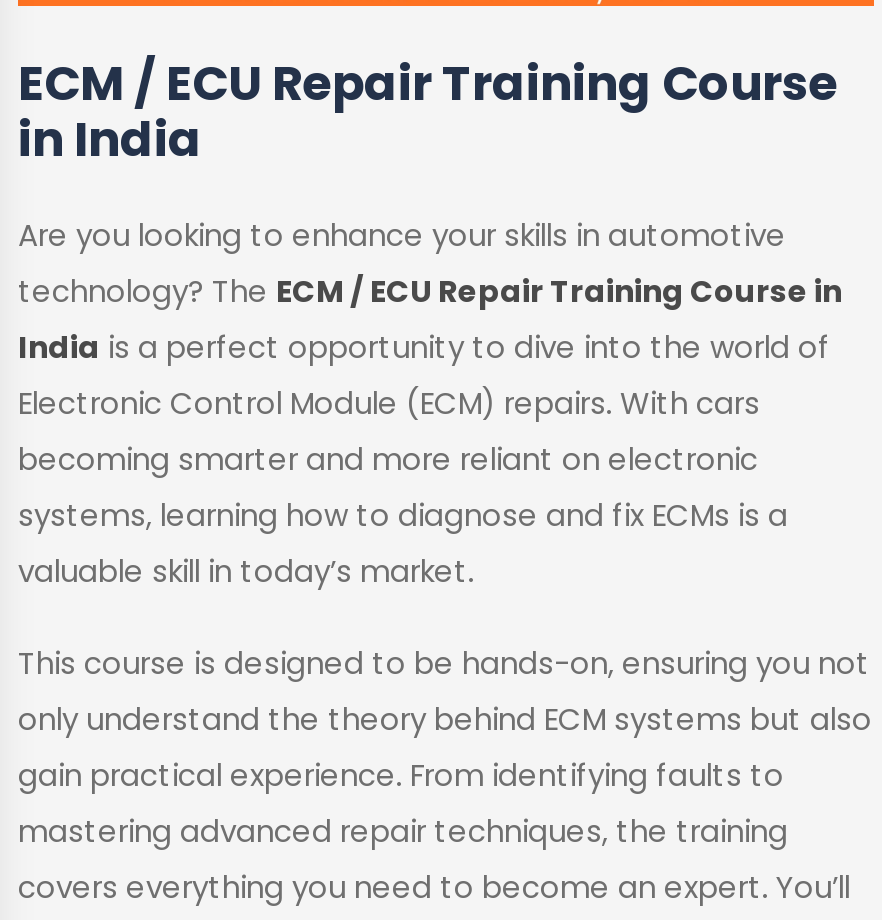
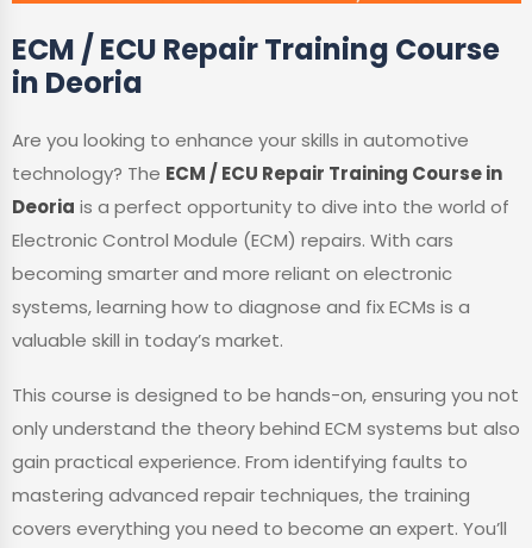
[18,107,202,173] in India -> [12,63,143,103] in Deoria
[18,327,830,369] India is a perfect opportunity to dive into the world of -> [12,195,509,220] Deoria is a perfect opportunity to dive into the world of

